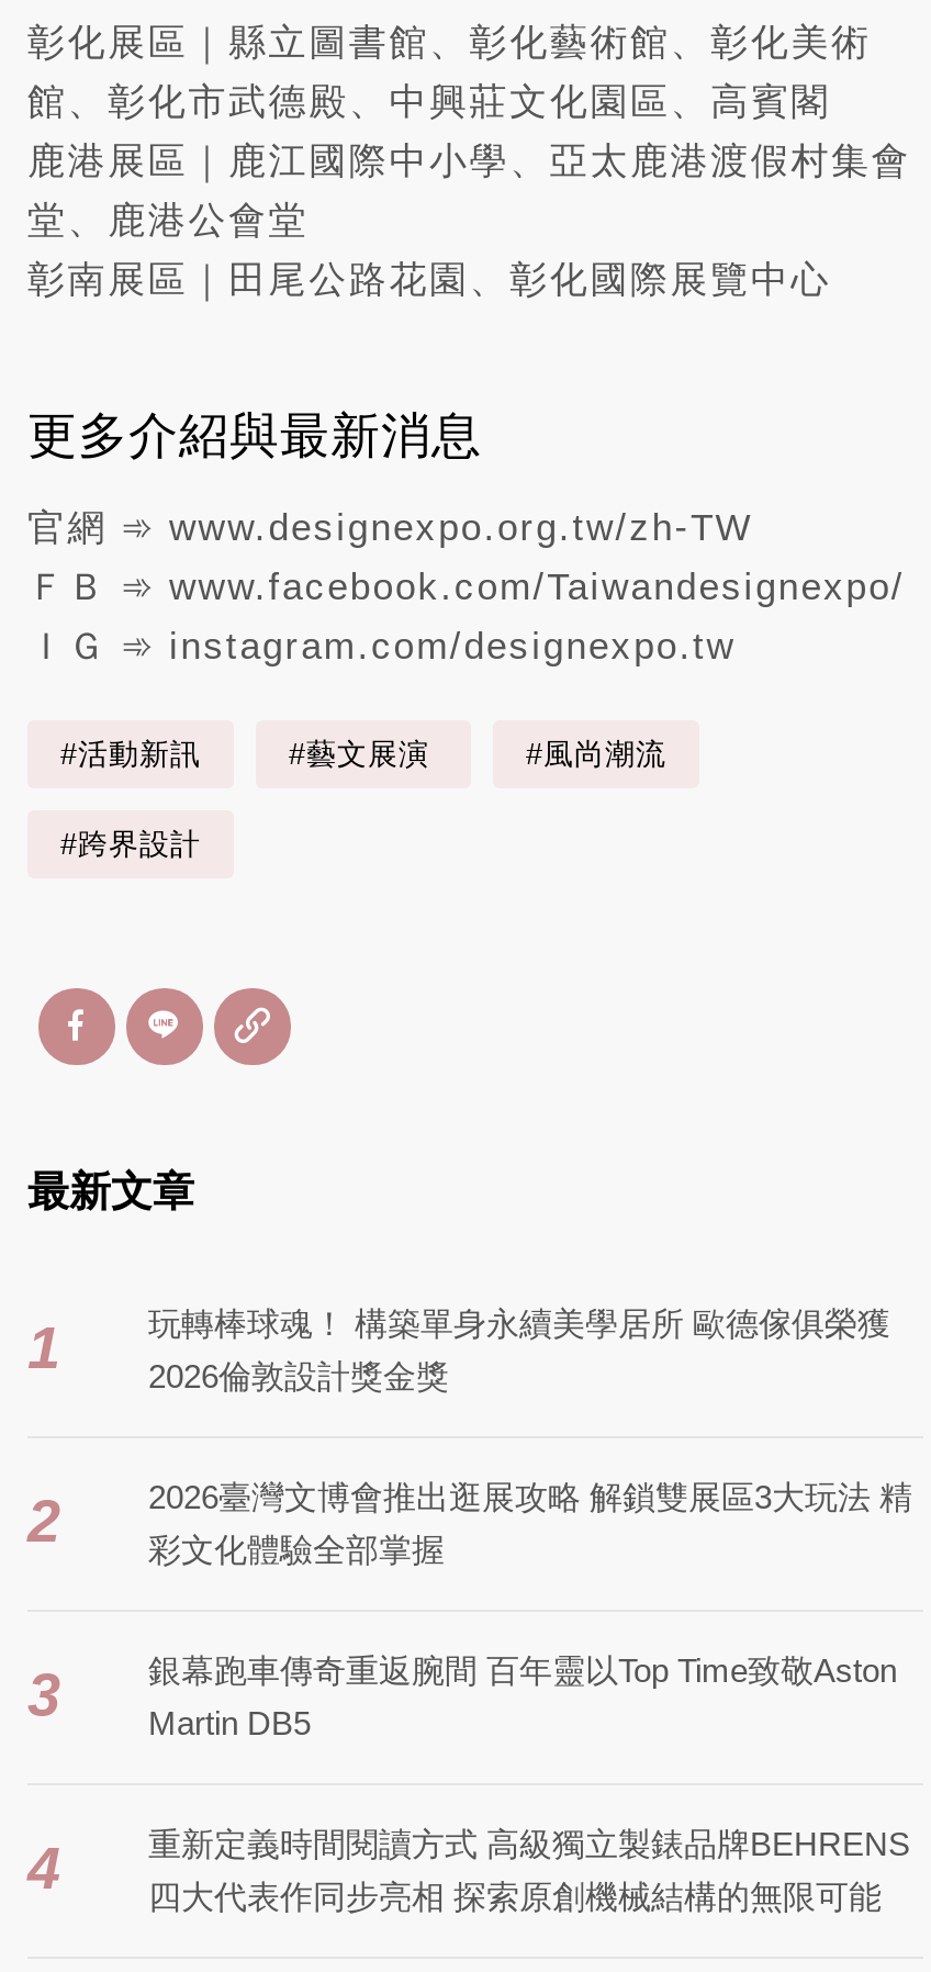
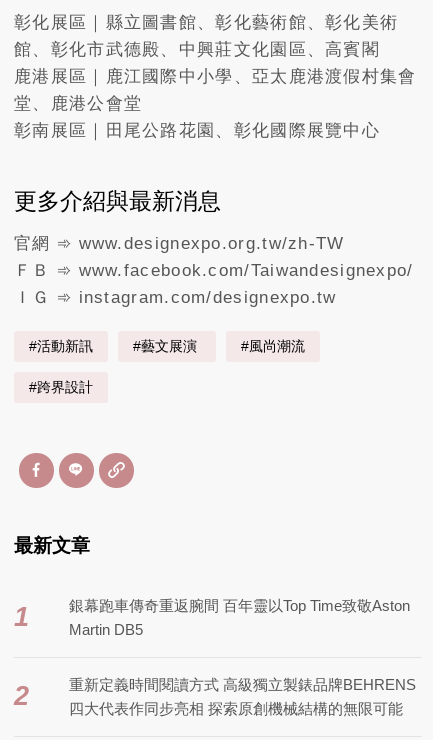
[27,1304,912,1728] 玩轉棒球魂！ 構築單身永續美學居所 歐德傢俱榮獲 | 2026倫敦設計獎金獎 | 2 | 2026臺灣文博會推出逛展攻略 解鎖雙展區3大玩法 精 | 彩文化體驗全部掌握 | 3 -> none
[27,1836,60,1902] 4 -> [14,681,29,711] 2

